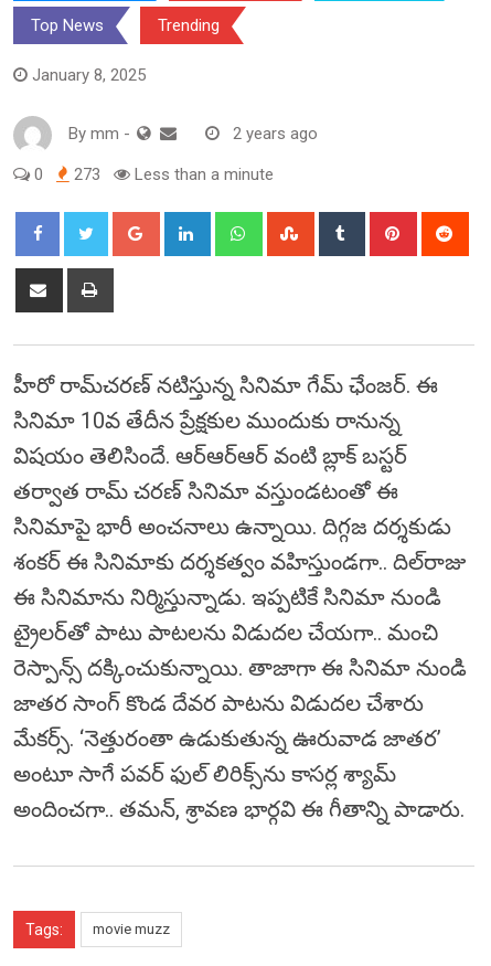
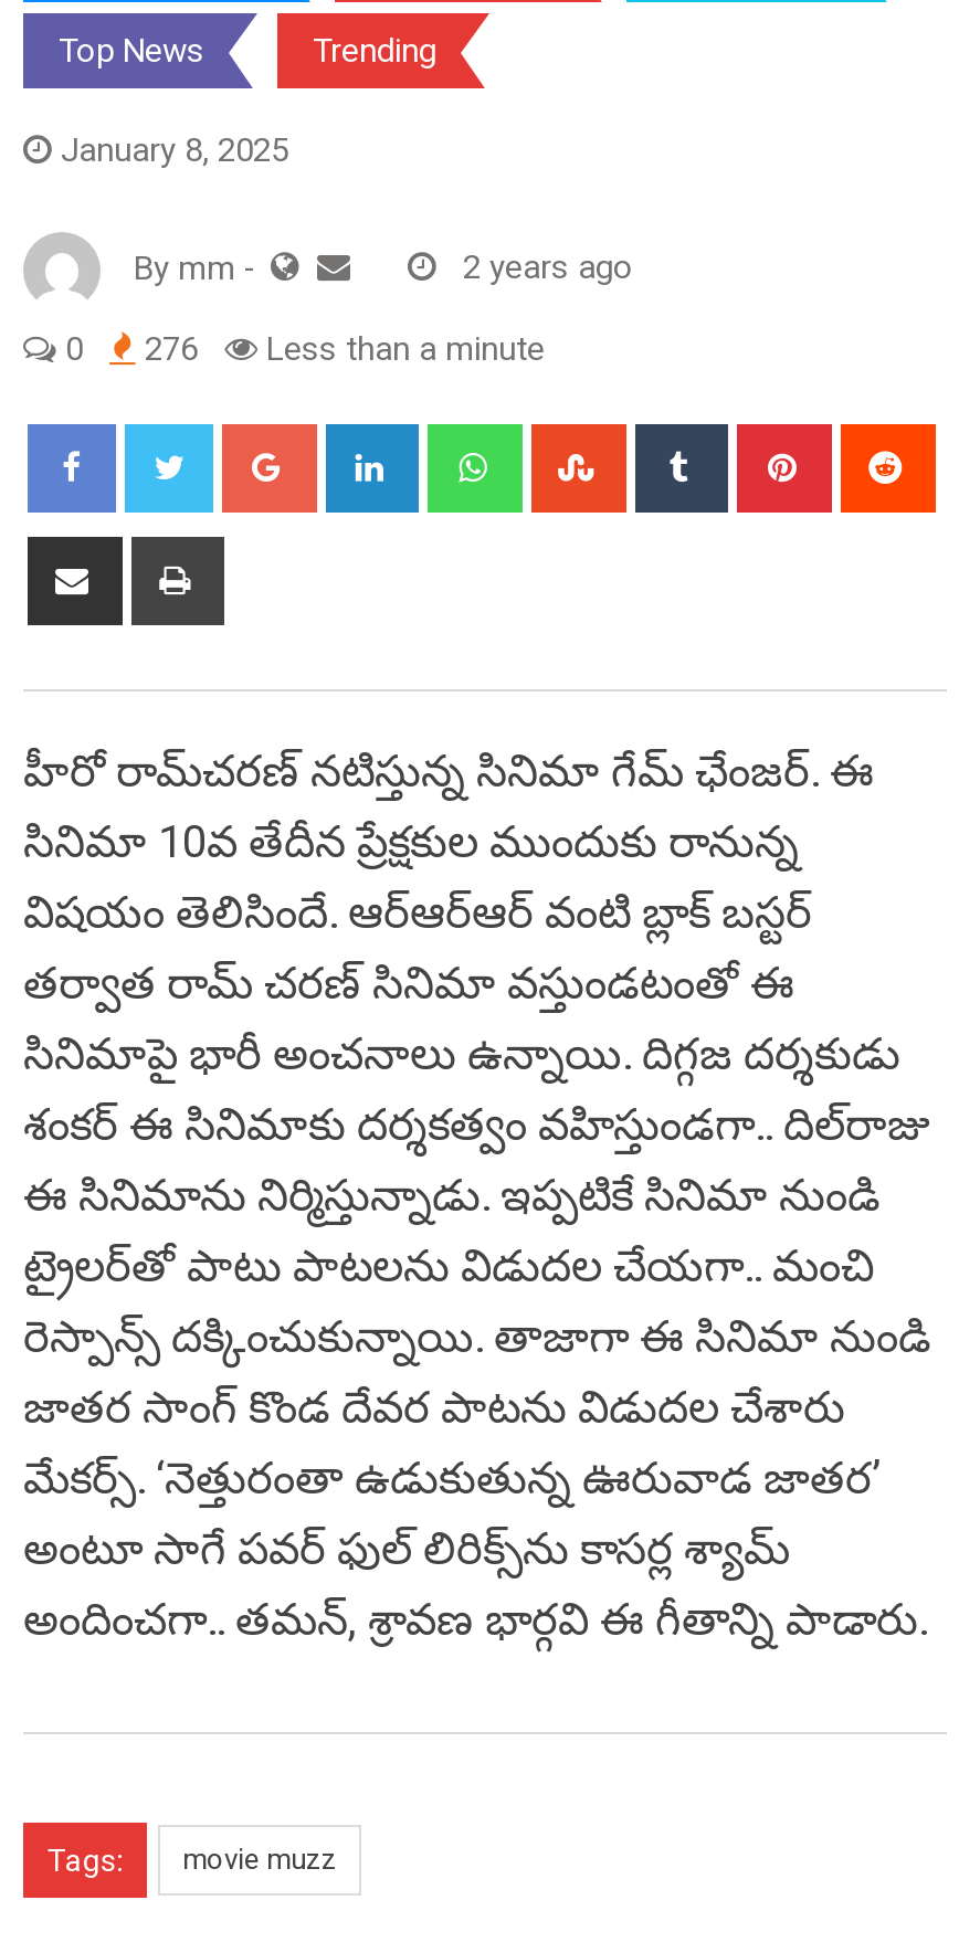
[30,164,274,184] 0 273 Less than a minute -> [56,329,545,369] 0 276 Less than a minute

